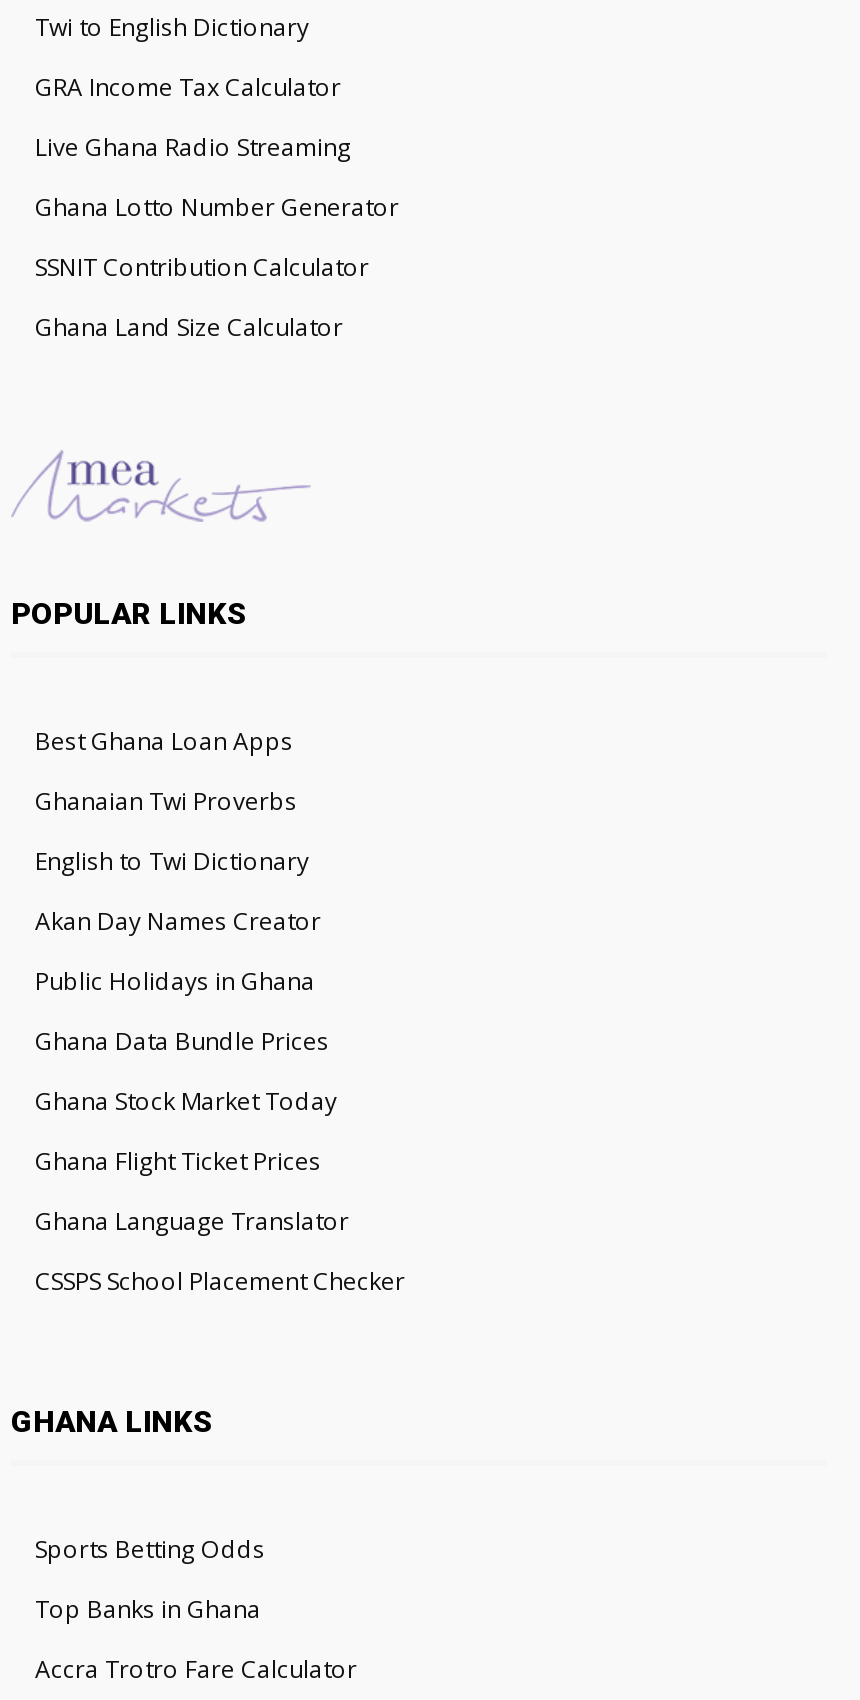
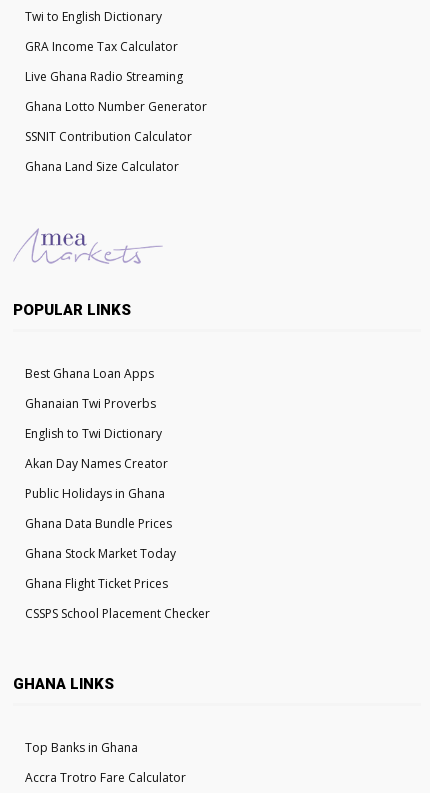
[35,1203,349,1237] Ghana Language Translator -> none
[35,1531,265,1565] Sports Betting Odds -> none

